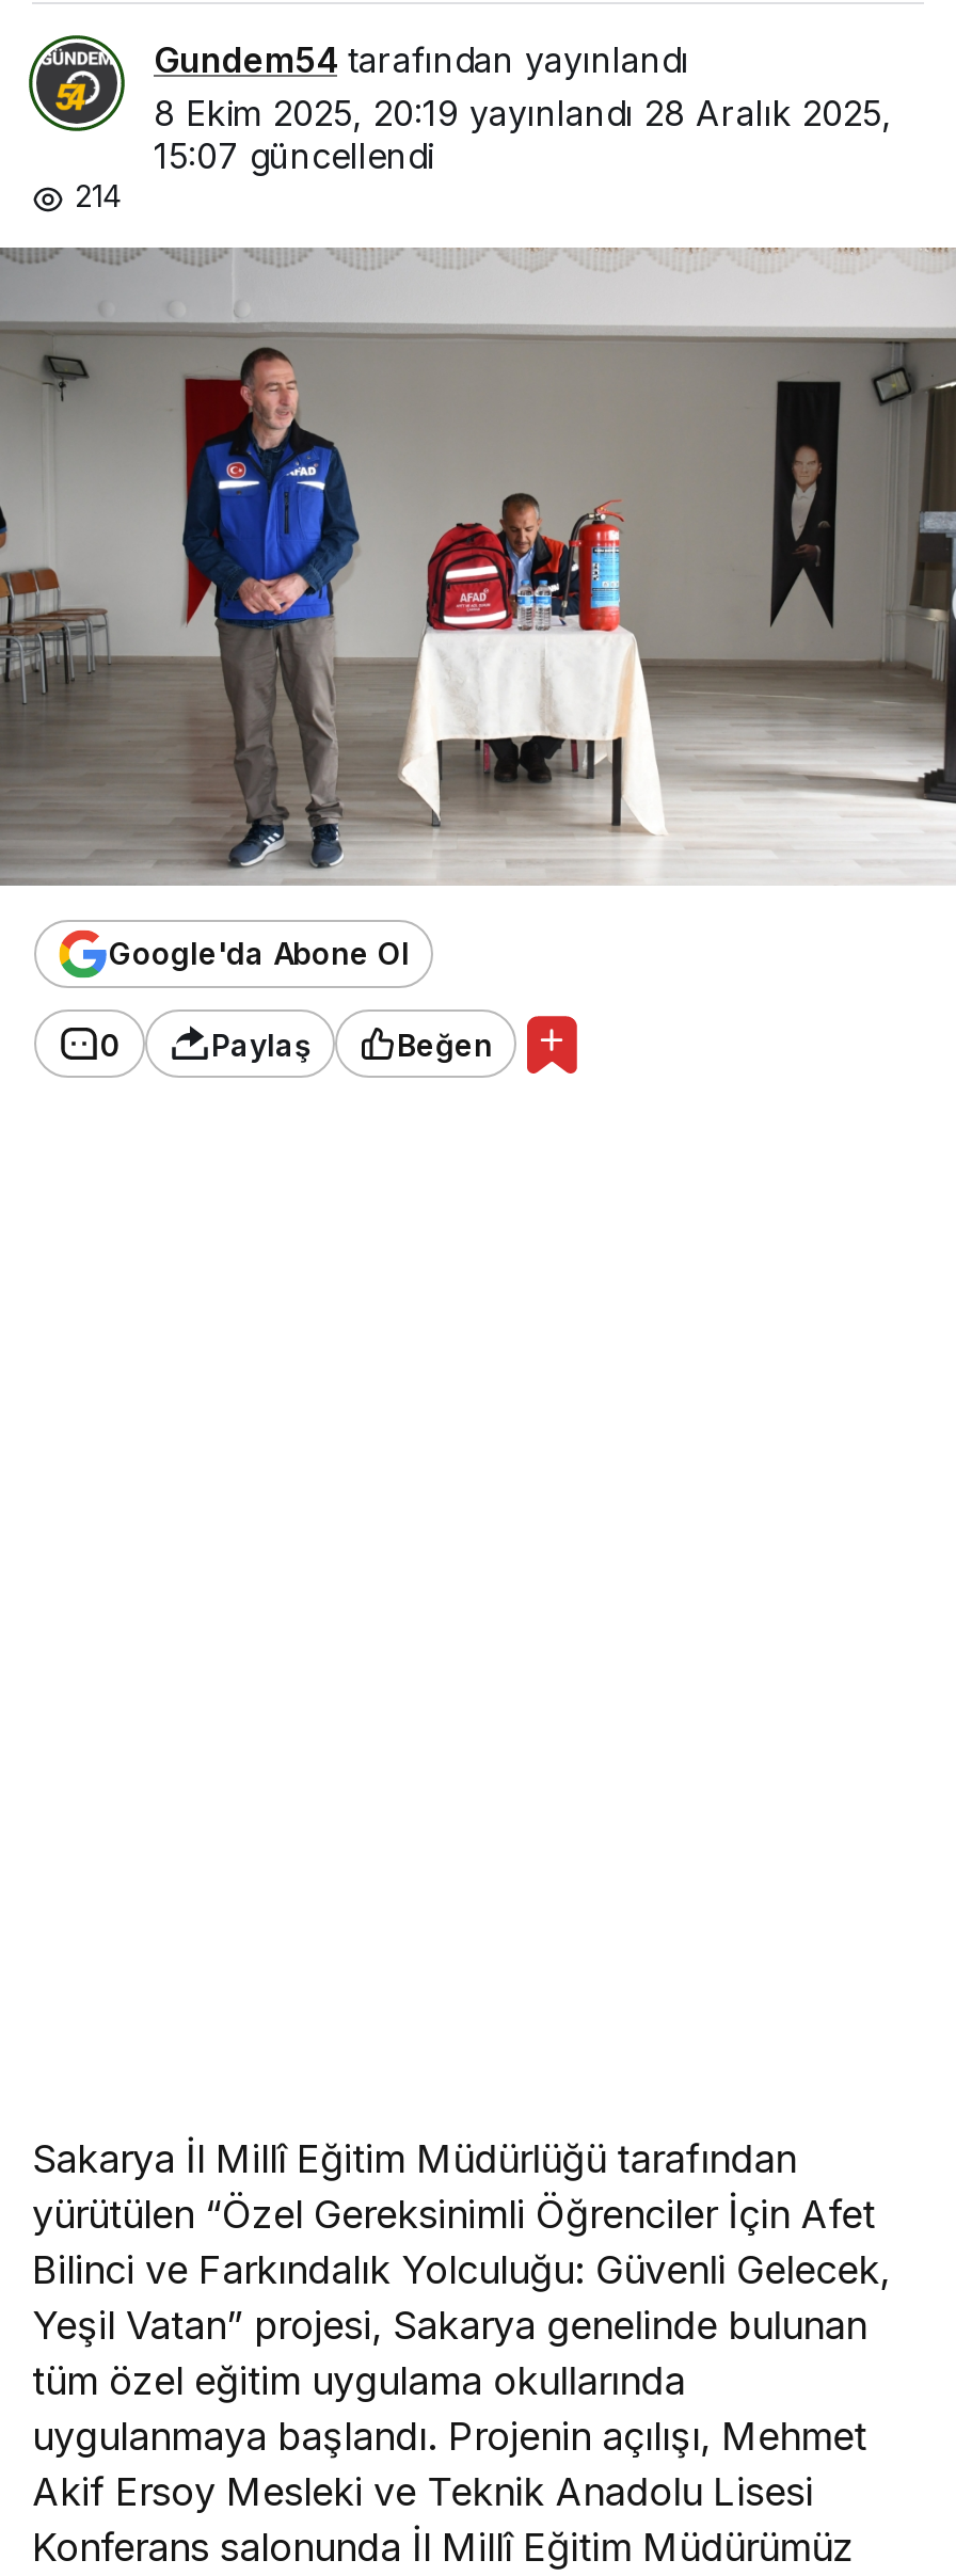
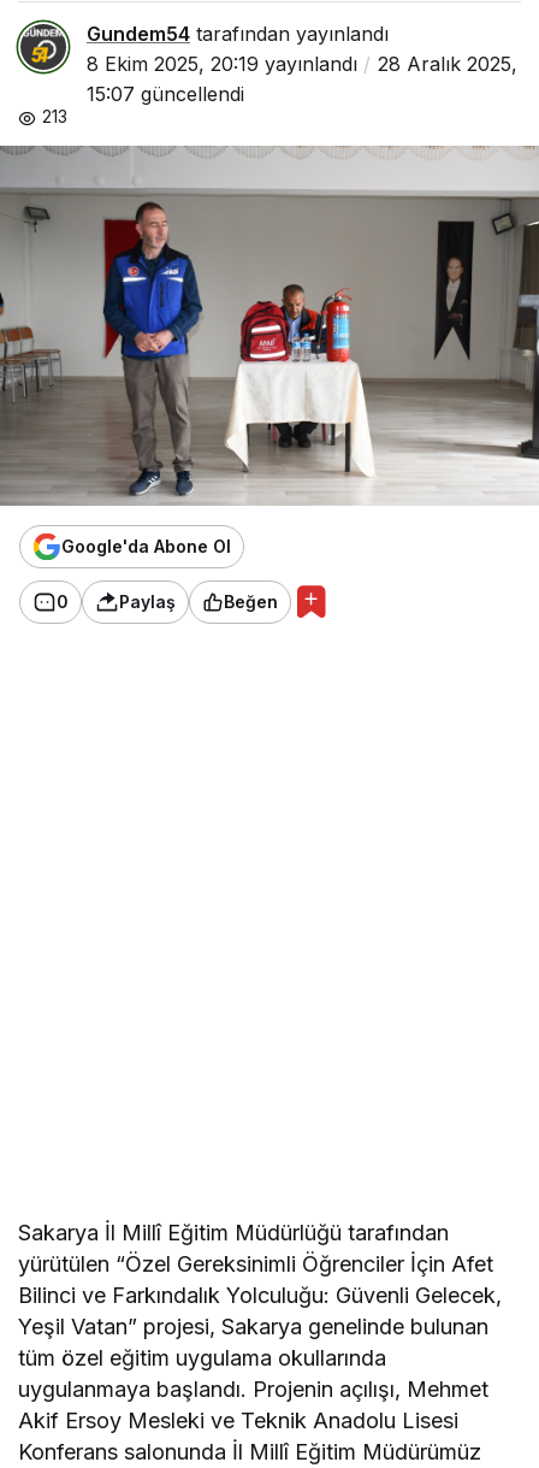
[75,178,122,214] 214 -> [42,107,67,127] 213

